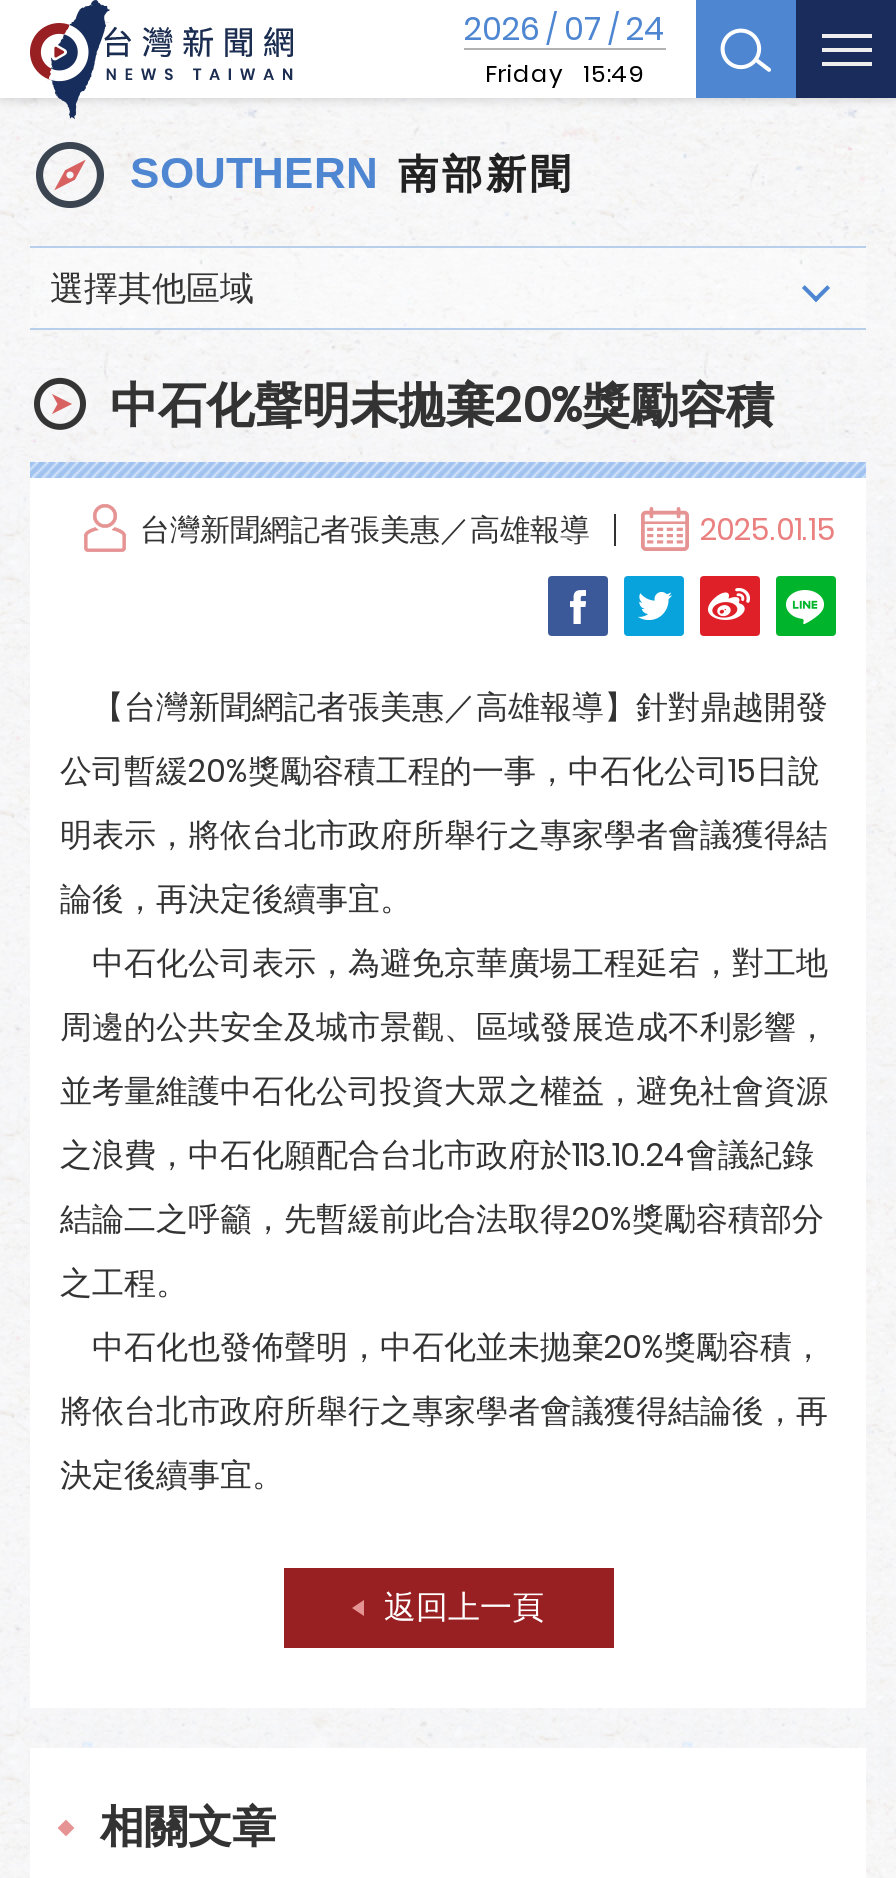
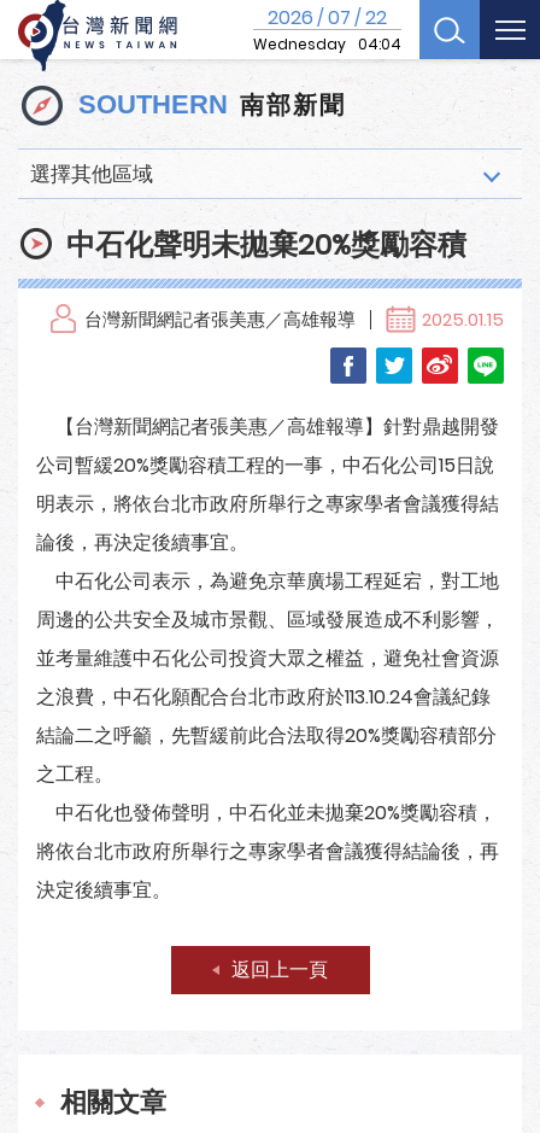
[464,6,666,90] 2026 / 07 / 24 | Friday 15:49 -> [253,4,401,54] 2026 / 07 / 22 | Wednesday 04:04

